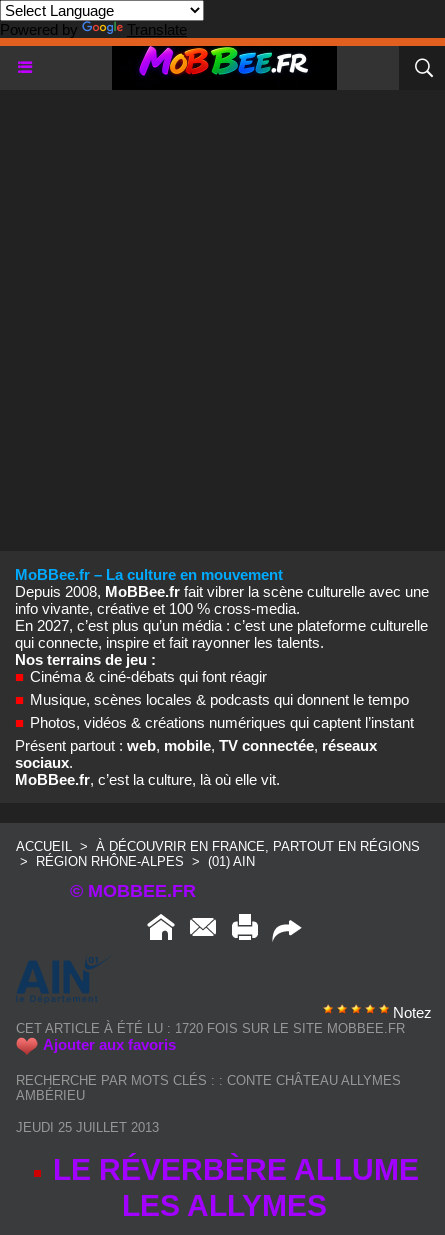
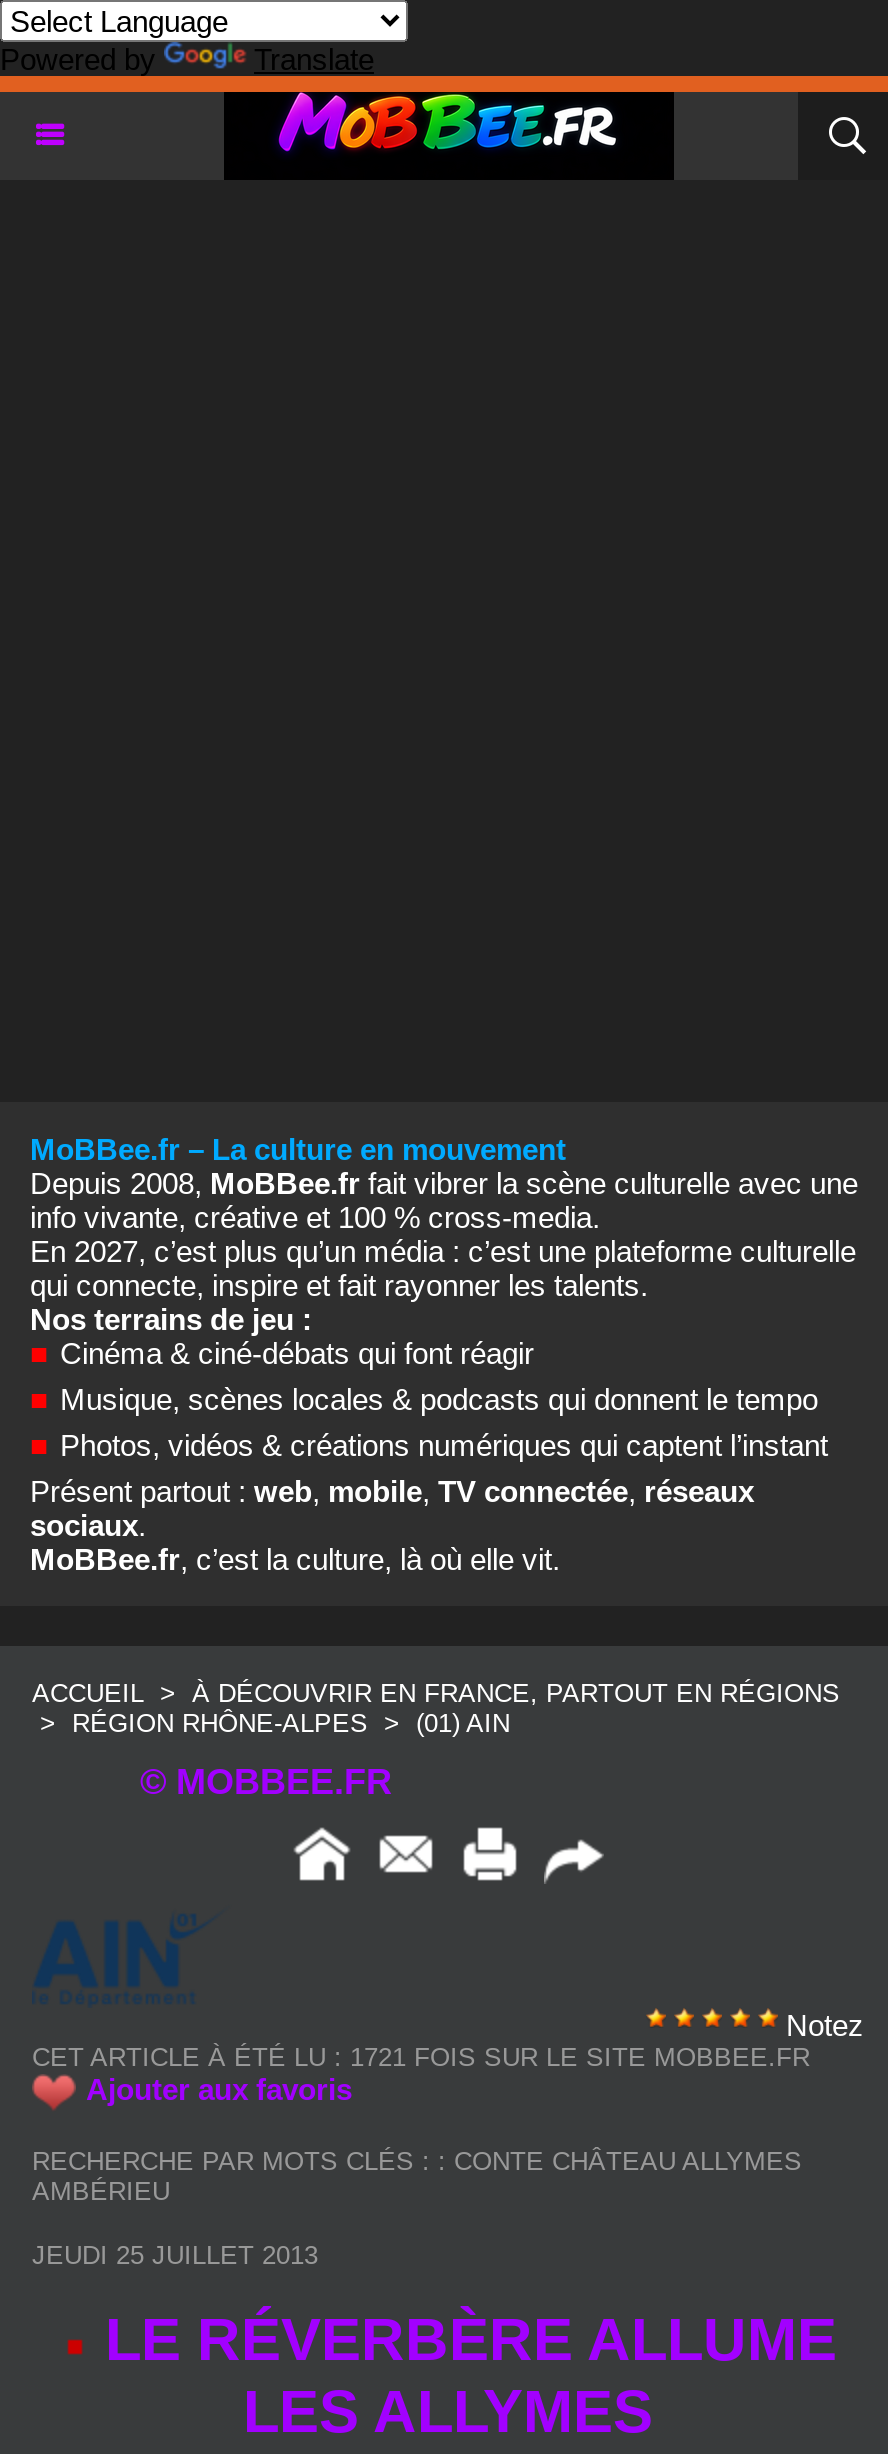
[16,1021,405,1036] CET ARTICLE À ÉTÉ LU : 1720 FOIS SUR LE SITE MOBBEE.FR -> [32,2042,810,2072] CET ARTICLE À ÉTÉ LU : 1721 FOIS SUR LE SITE MOBBEE.FR

